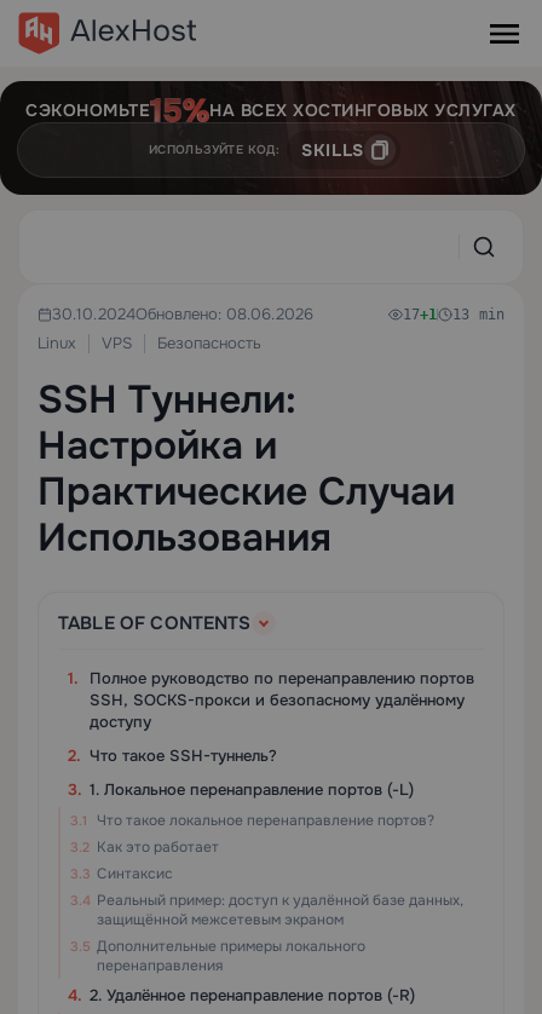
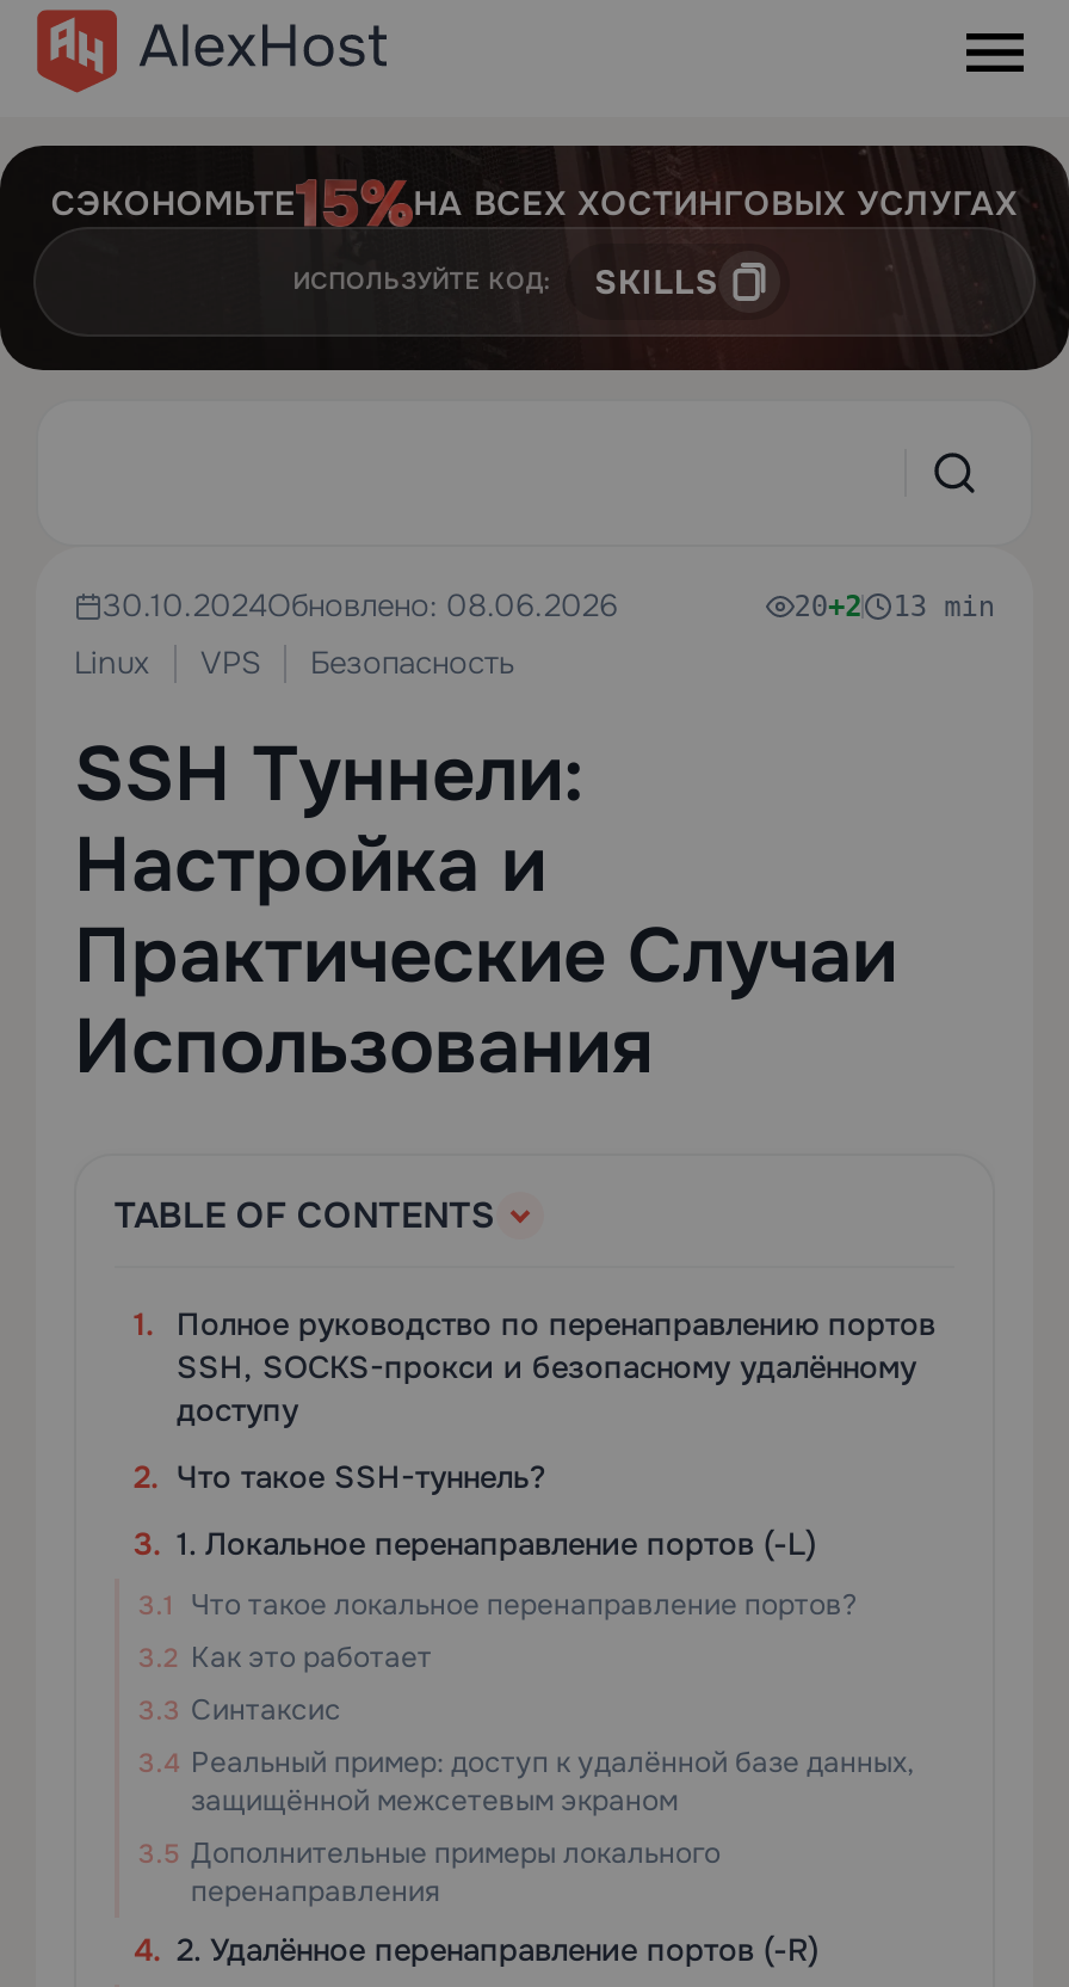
[403,306,504,322] 17+1 13 min -> [794,589,995,622] 20+2 13 min

